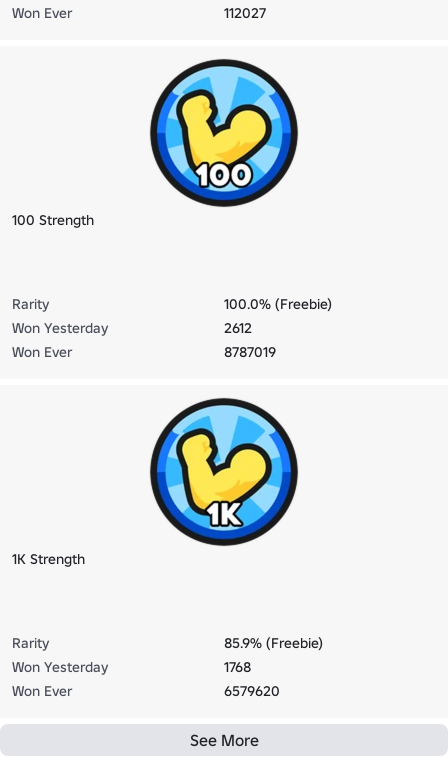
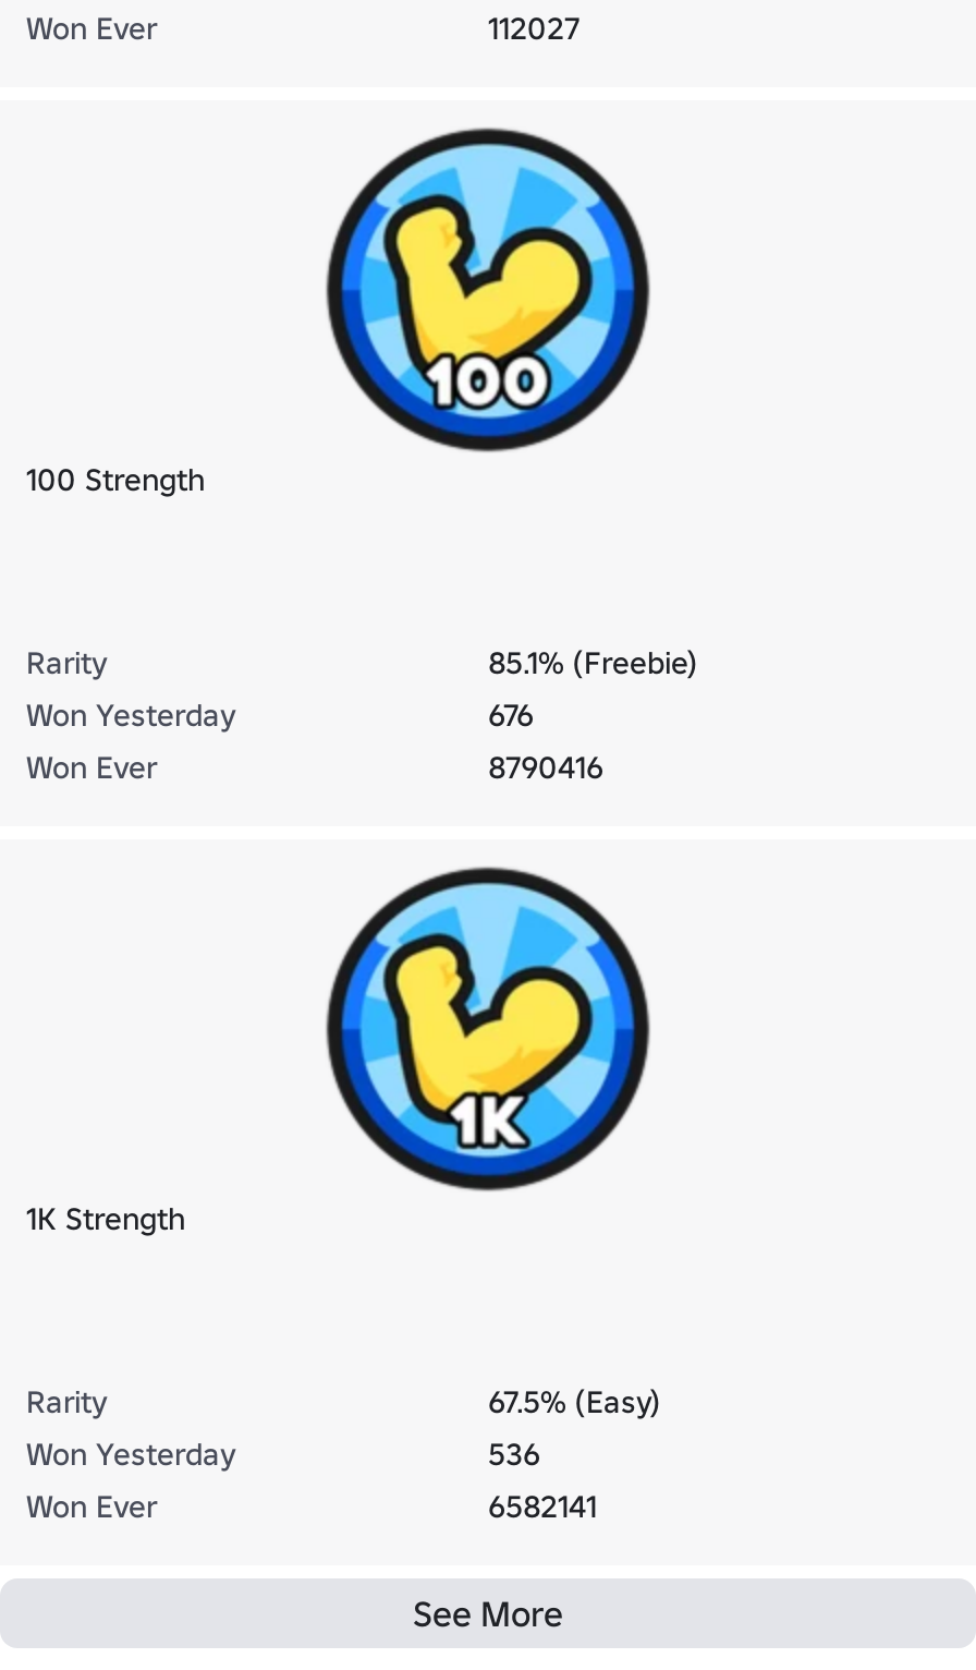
[224,294,332,312] 100.0% (Freebie) -> [488,642,697,681] 85.1% (Freebie)
[224,318,252,336] 2612 -> [488,694,534,734] 676
[224,342,276,360] 8787019 -> [488,747,603,786] 8790416
[224,633,323,651] 85.9% (Freebie) -> [488,1381,660,1420] 67.5% (Easy)
[224,657,251,675] 1768 -> [488,1433,540,1473] 536
[224,681,280,699] 6579620 -> [488,1486,597,1525] 6582141

